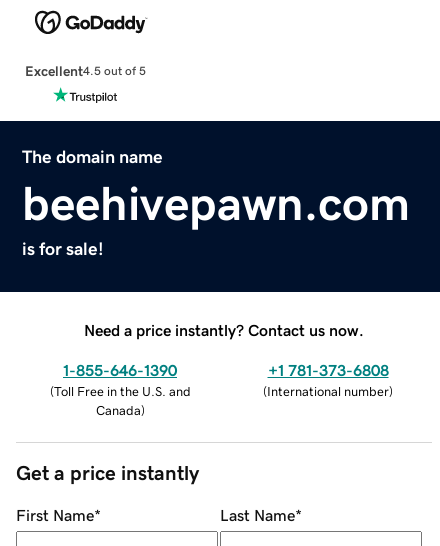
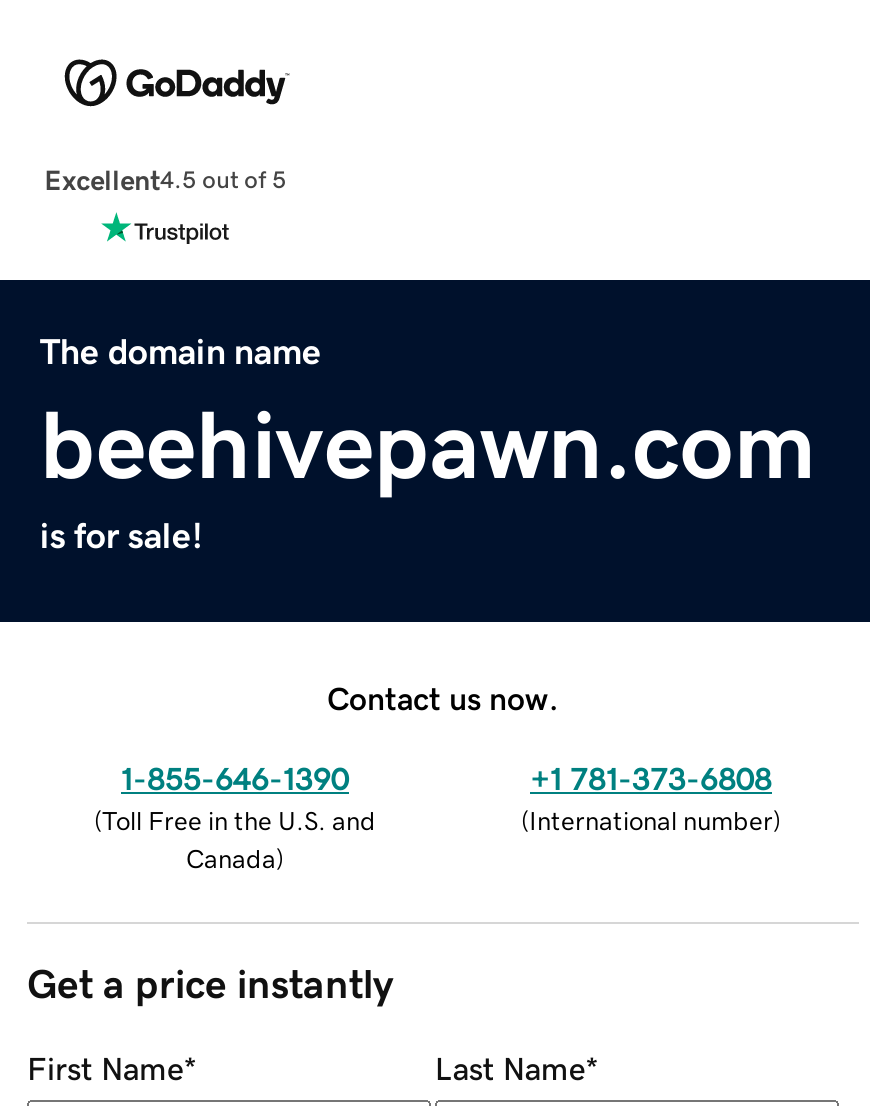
[84,322,364,338] Need a price instantly? Contact us now. -> [327,681,559,713] Contact us now.

